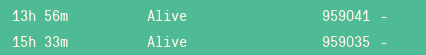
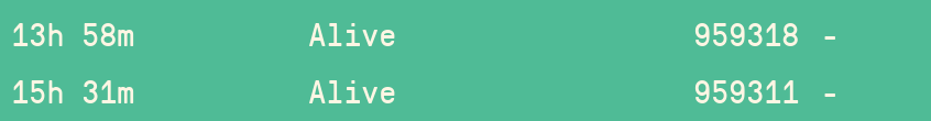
[12,5,68,25] 13h 56m -> [11,11,134,55] 13h 58m
[322,5,388,25] 959041 - -> [693,11,839,55] 959318 -
[12,31,68,51] 15h 33m -> [11,68,134,112] 15h 31m
[322,31,388,51] 959035 - -> [693,68,839,112] 959311 -

